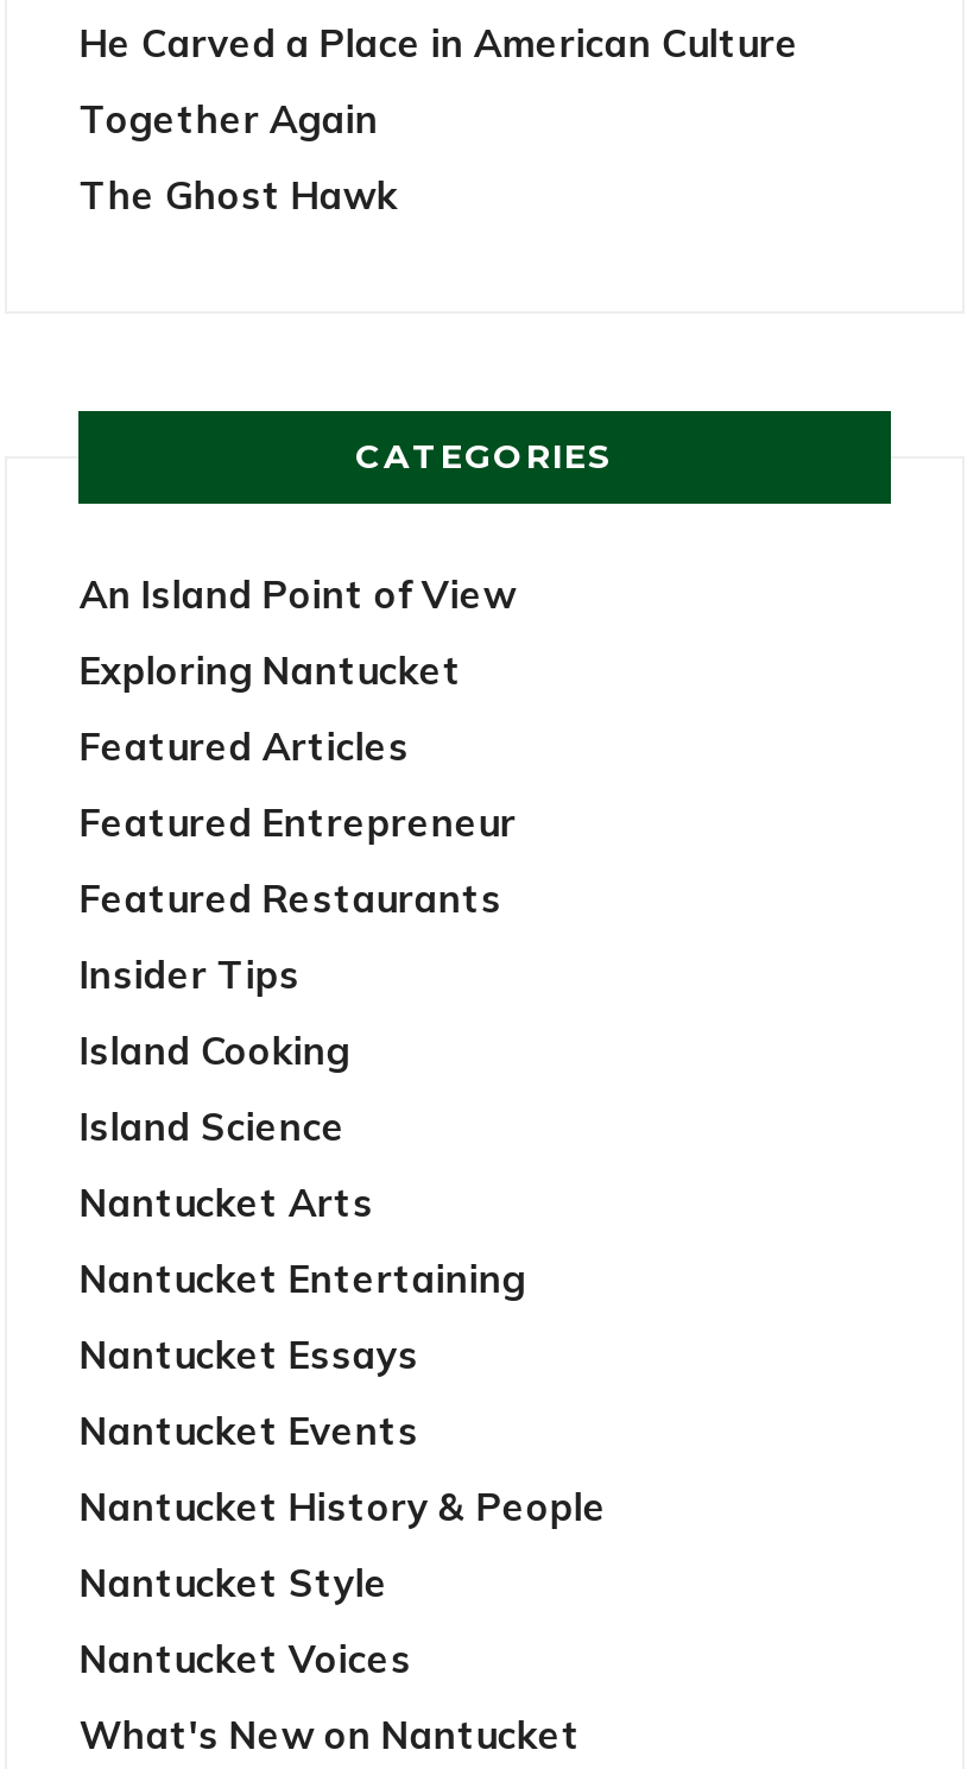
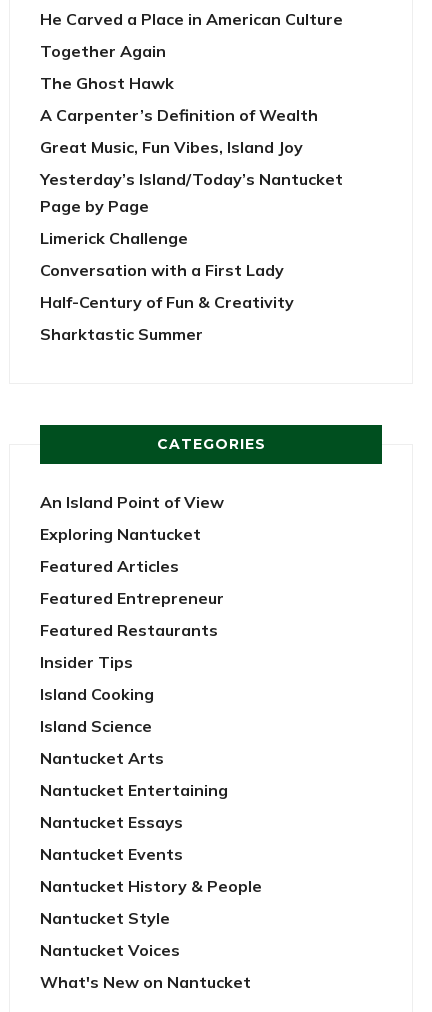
none -> [40,105,343,344] A Carpenter’s Definition of Wealth | Great Music, Fun Vibes, Island Joy | Yesterday’s Island/Today’s Nantucket | Page by Page | Limerick Challenge | Conversation with a First Lady | Half-Century of Fun & Creativity | Sharktastic Summer

